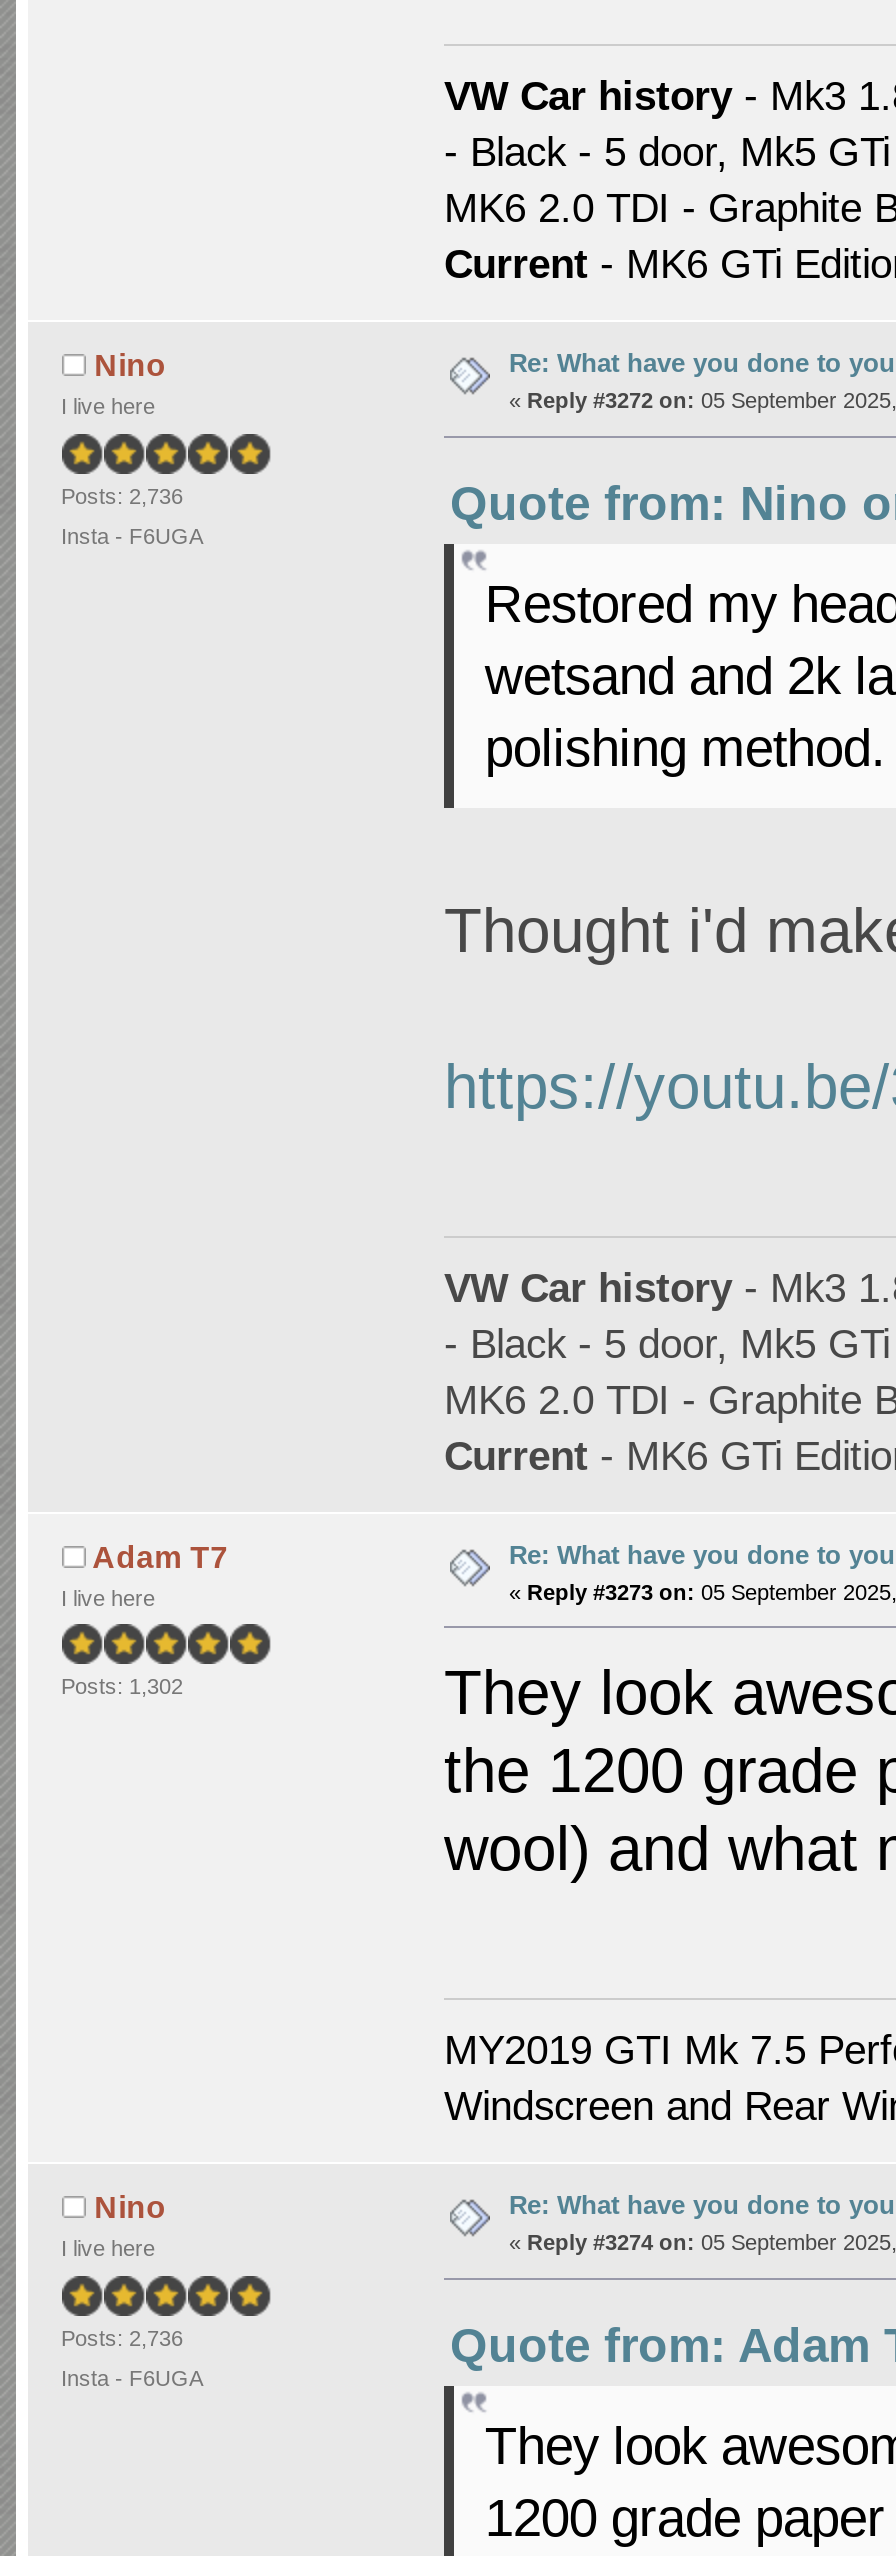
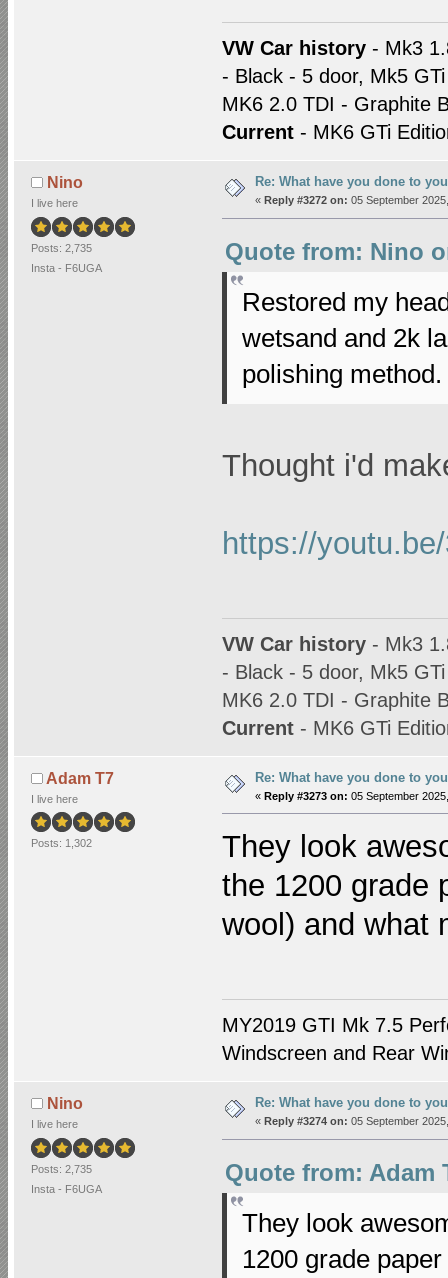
[61,483,183,507] Posts: 2,736 -> [30,242,91,254] Posts: 2,735
[61,2325,183,2349] Posts: 2,736 -> [30,1163,91,1175] Posts: 2,735

